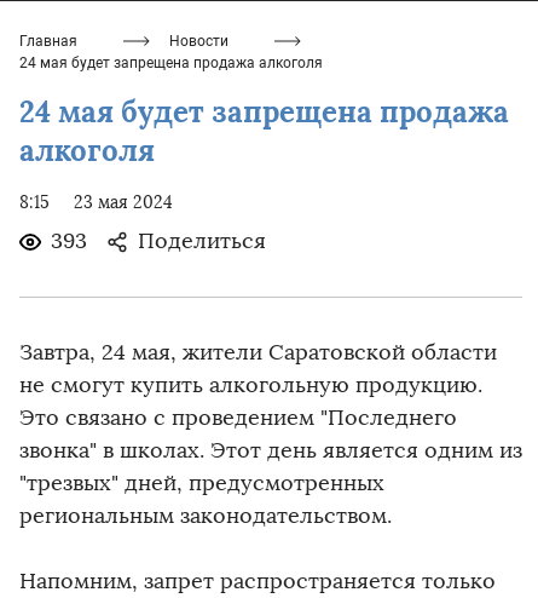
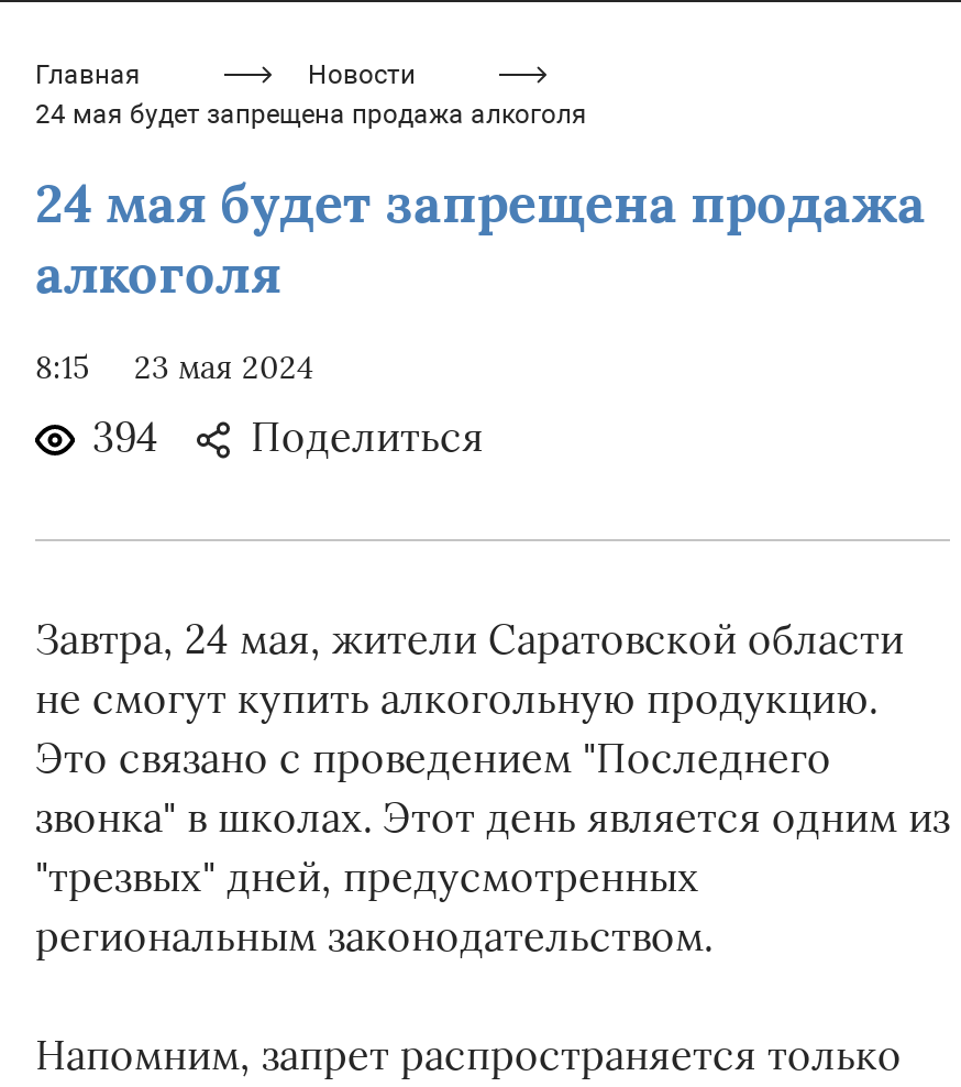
[51,228,266,254] 393 Поделиться -> [92,414,484,462] 394 Поделиться

